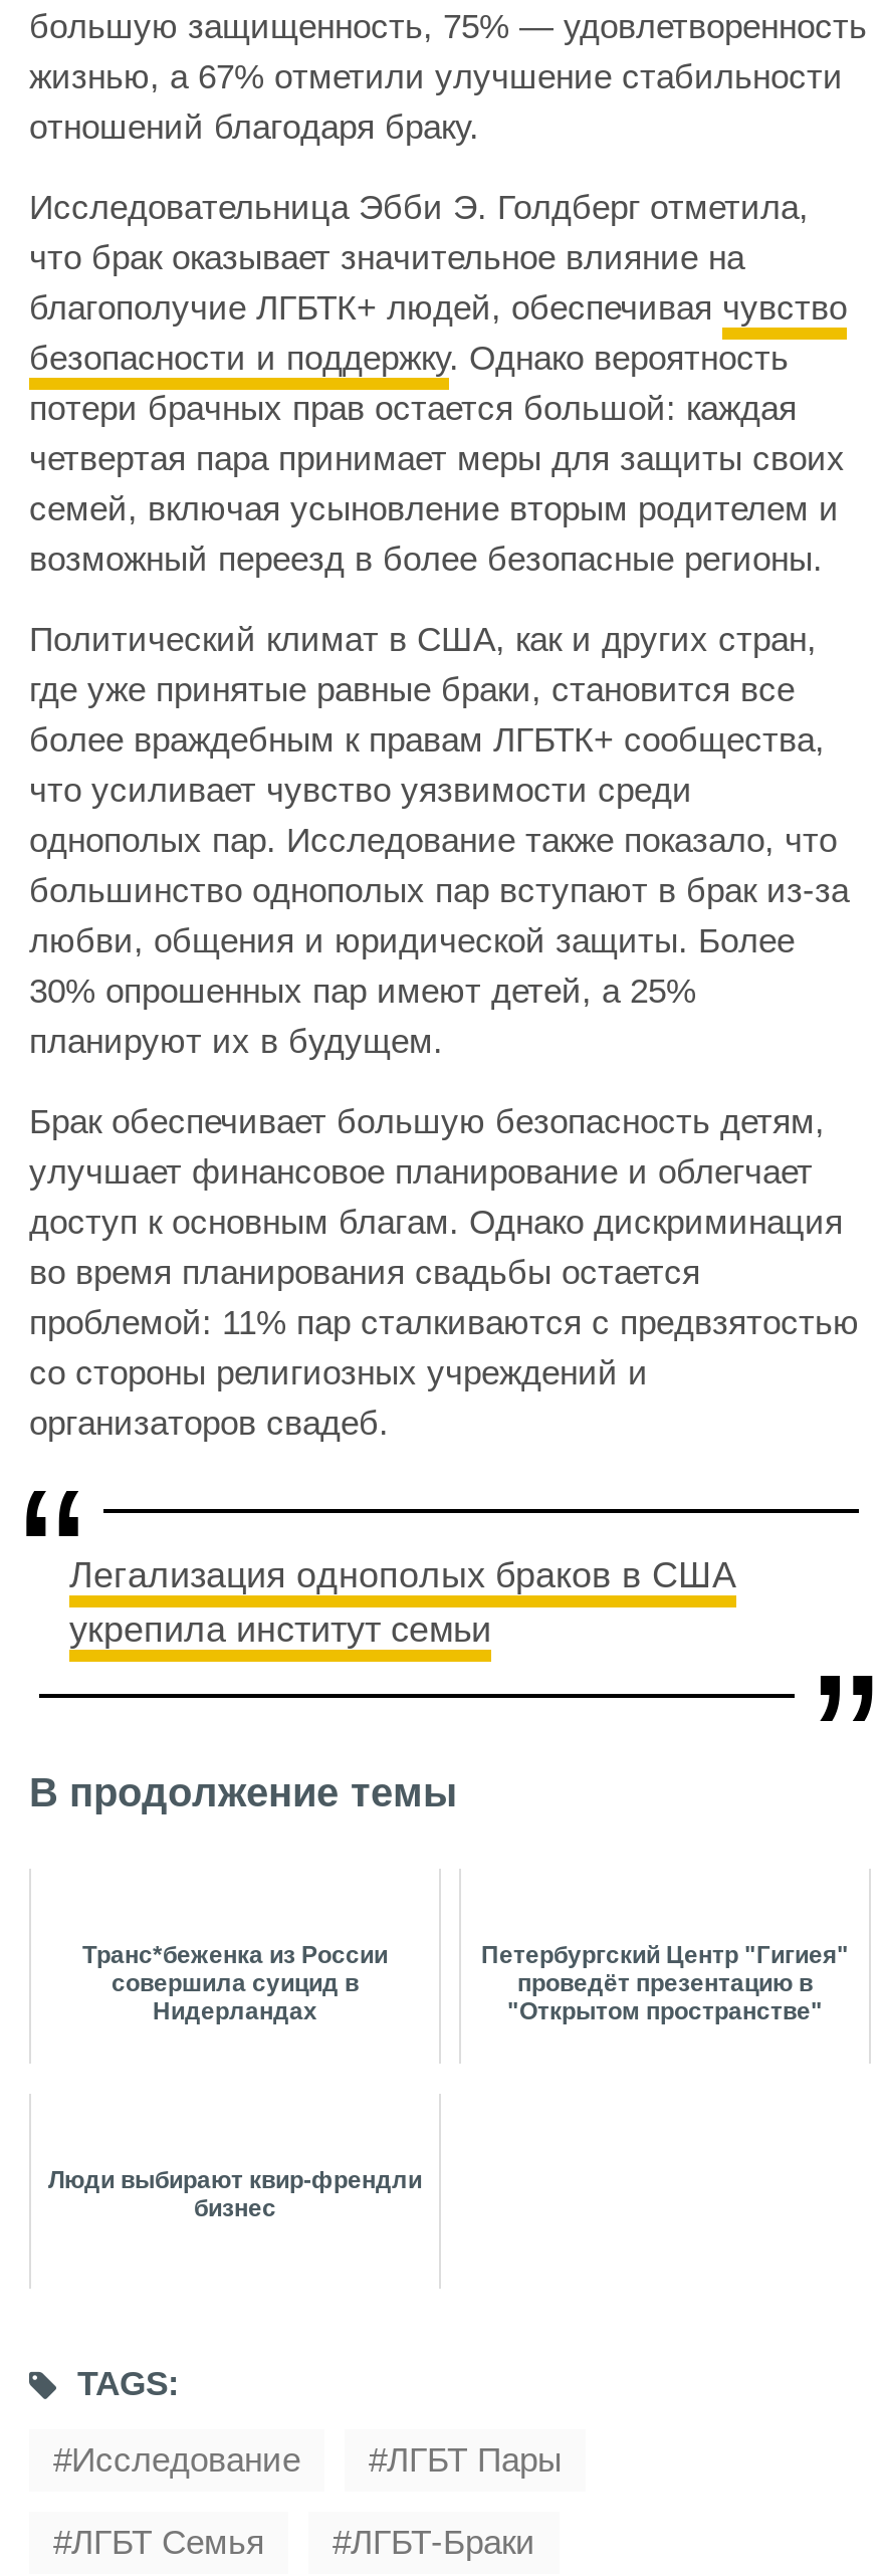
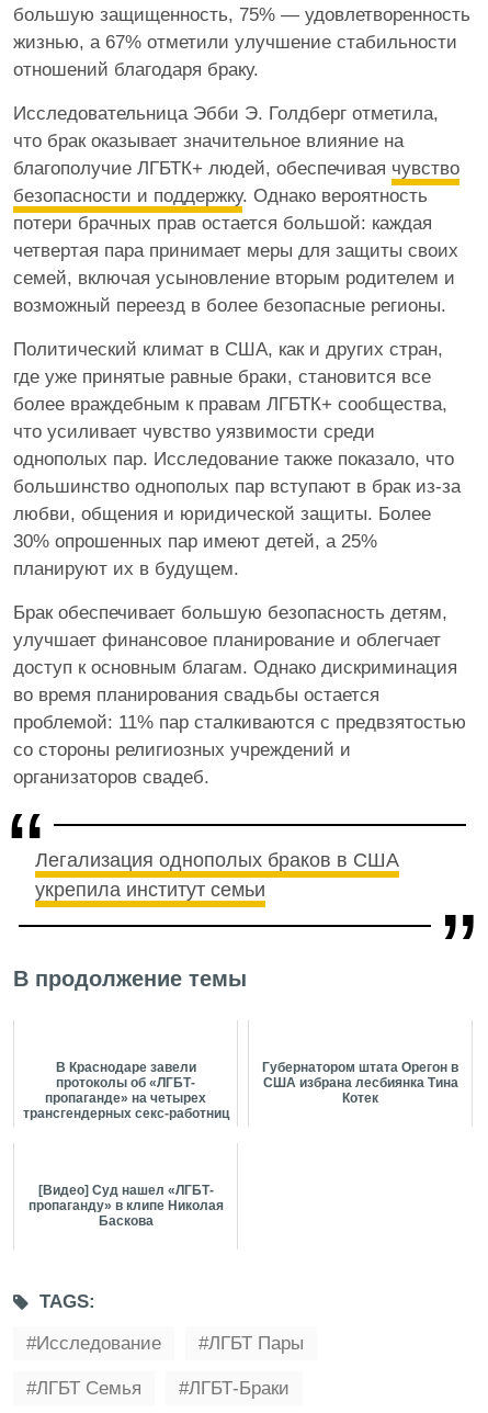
[82,1940,388,2025] Транс*беженка из России | совершила суицид в | Нидерландах -> [22,1059,229,1121] В Краснодаре завели | протоколы об «ЛГБТ- | пропаганде» на четырех | трансгендерных секс-работниц
[481,1940,849,2025] Петербургский Центр "Гигиея" | проведёт презентацию в | "Открытом пространстве" -> [262,1059,458,1105] Губернатором штата Орегон в | США избрана лесбиянка Тина | Котек
[48,2165,422,2222] Люди выбирают квир-френдли | бизнес -> [28,1182,223,1228] [Видео] Суд нашел «ЛГБТ- | пропаганду» в клипе Николая | Баскова

